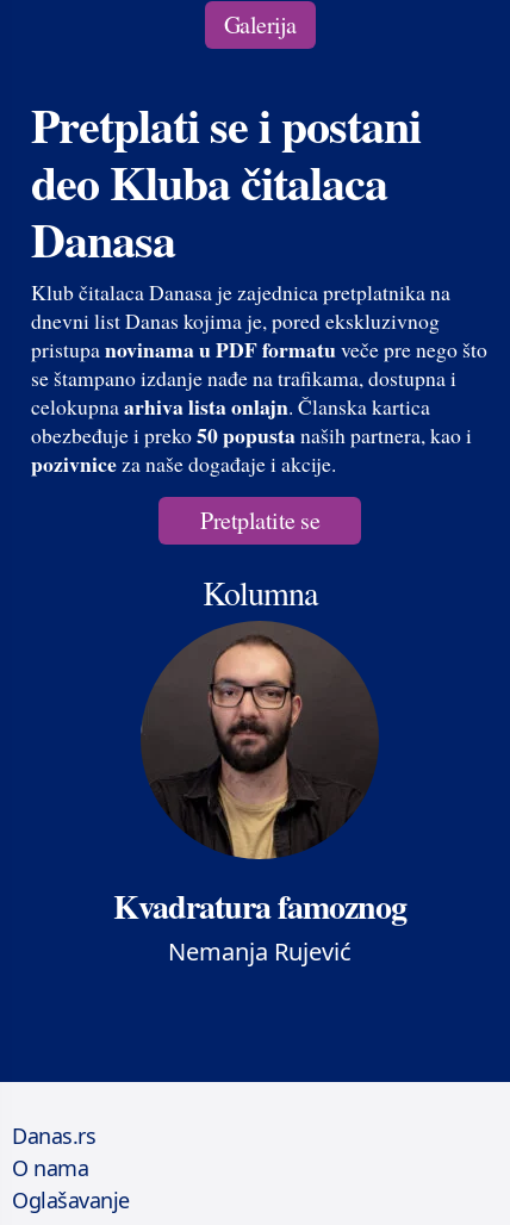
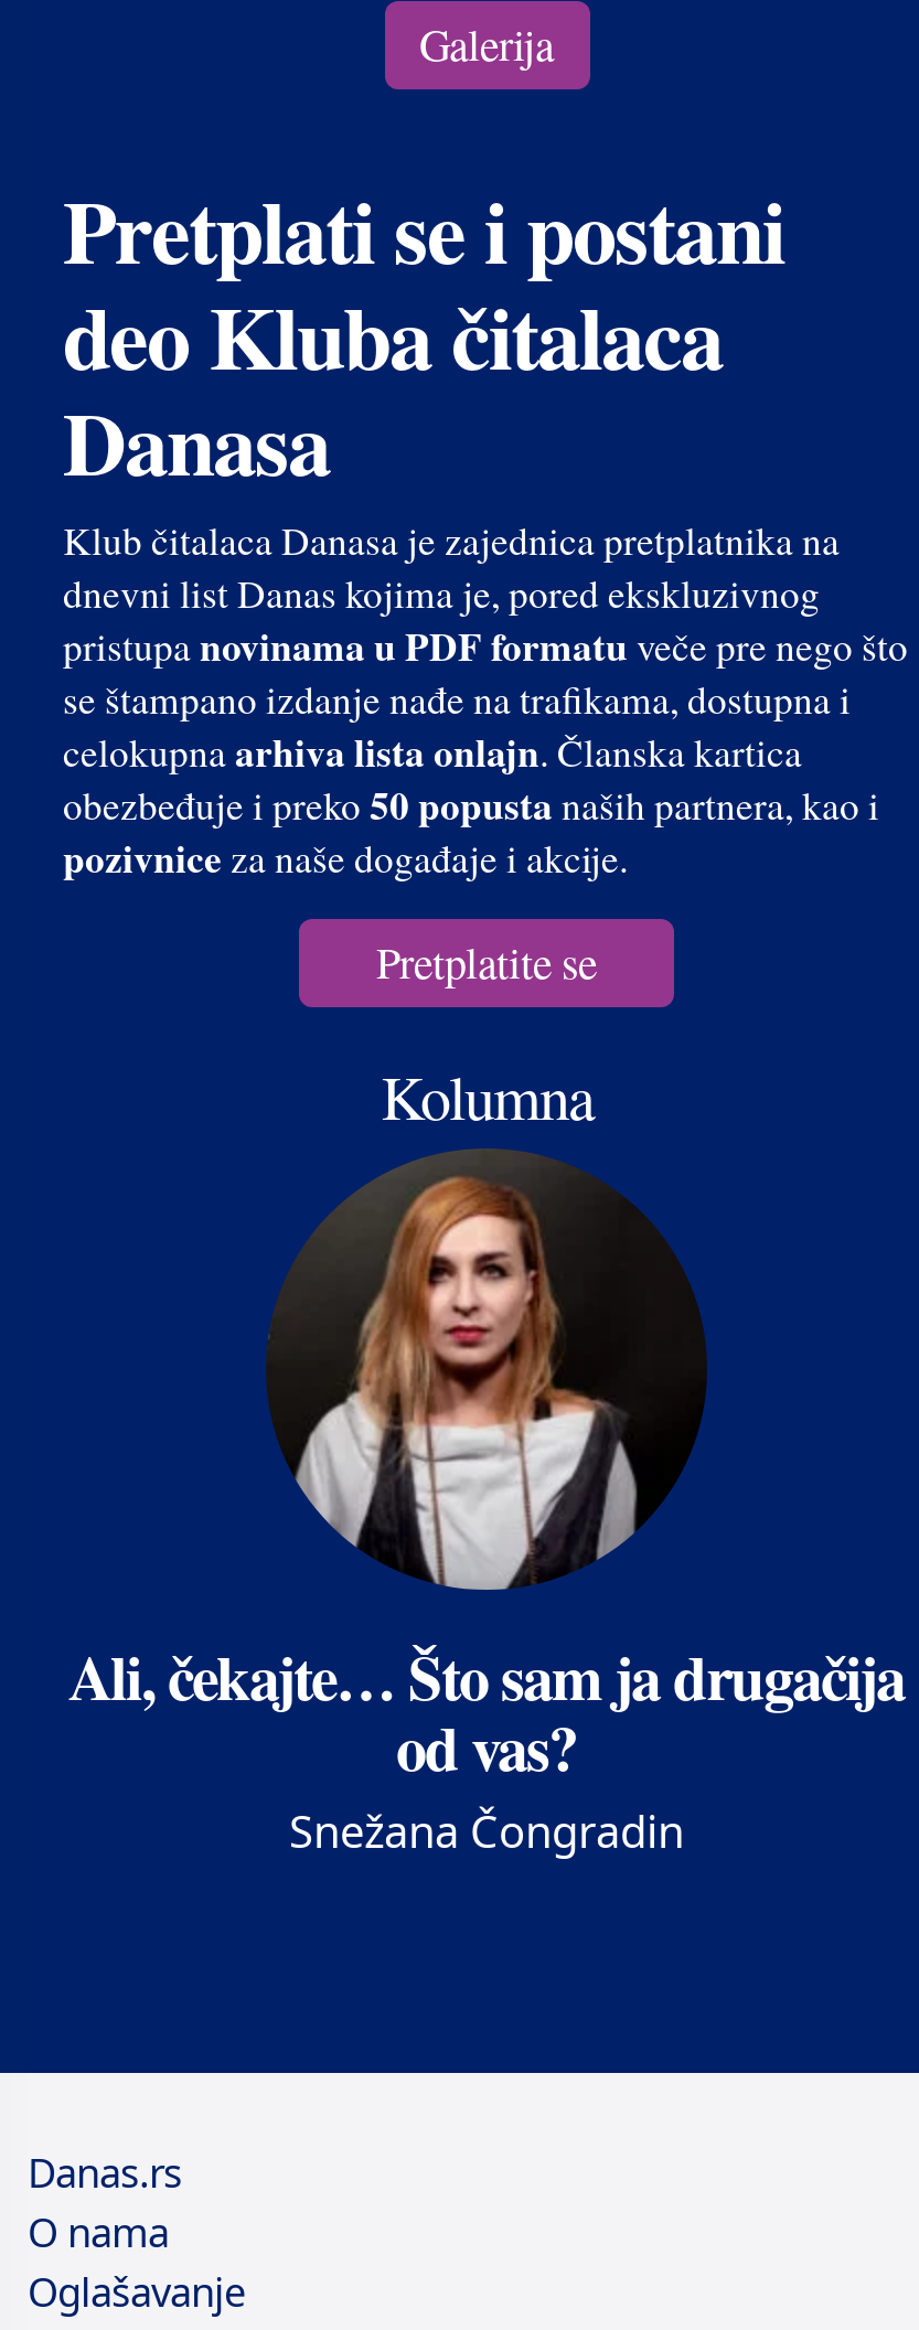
[113,629,406,967] [image] | Kvadratura famoznog | Nemanja Rujević -> [68,1165,905,1862] [image] | Ali, čekajte… Što sam ja drugačija | od vas? | Snežana Čongradin

